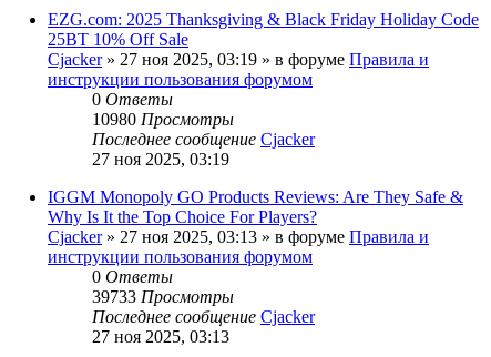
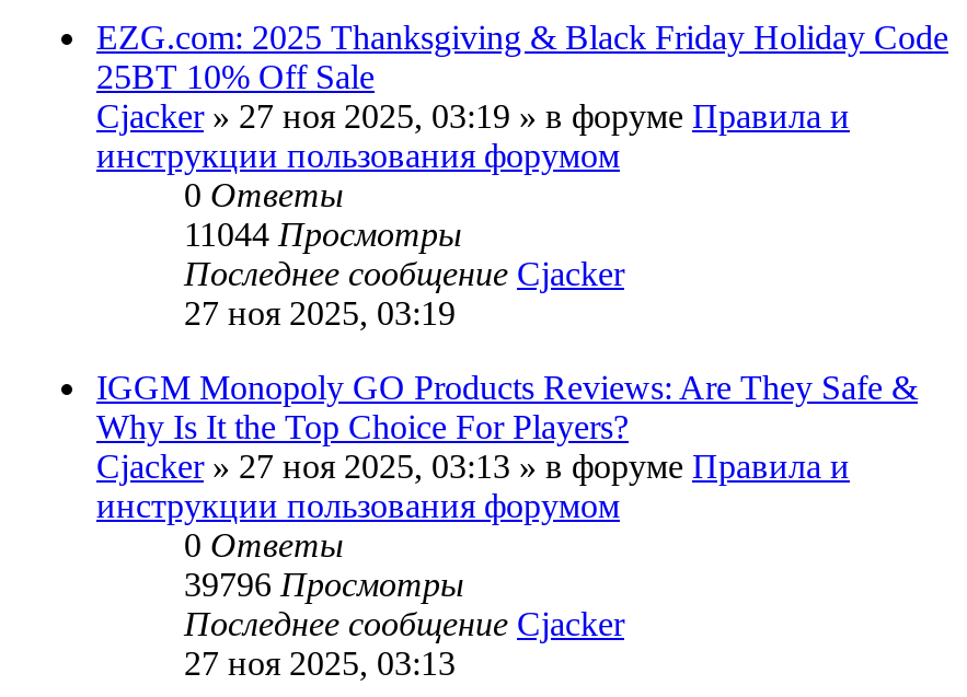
[92,110,234,129] 10980 Просмотры -> [184,216,462,253] 11044 Просмотры
[92,287,234,306] 39733 Просмотры -> [184,566,464,604] 39796 Просмотры

